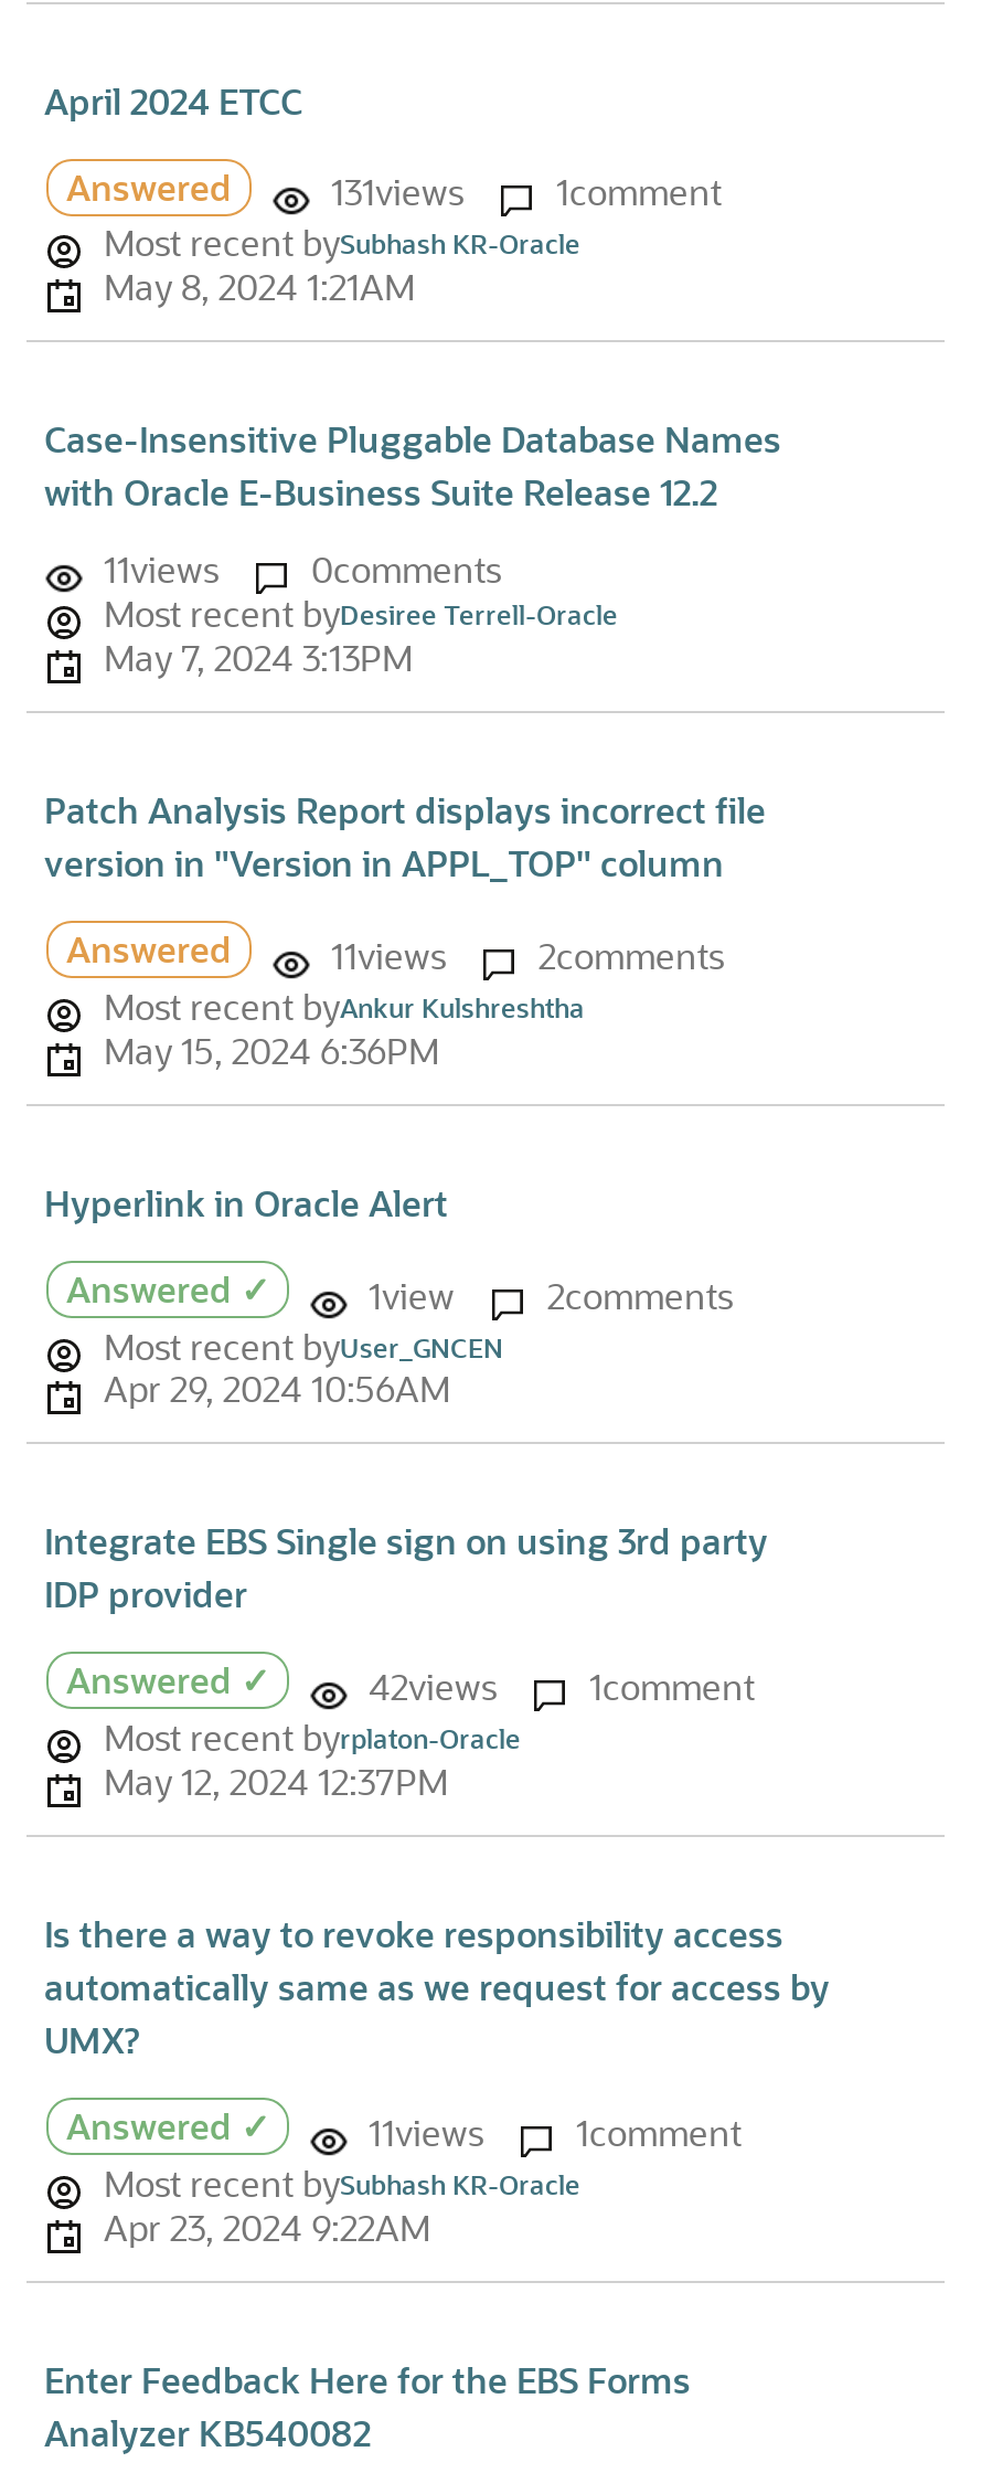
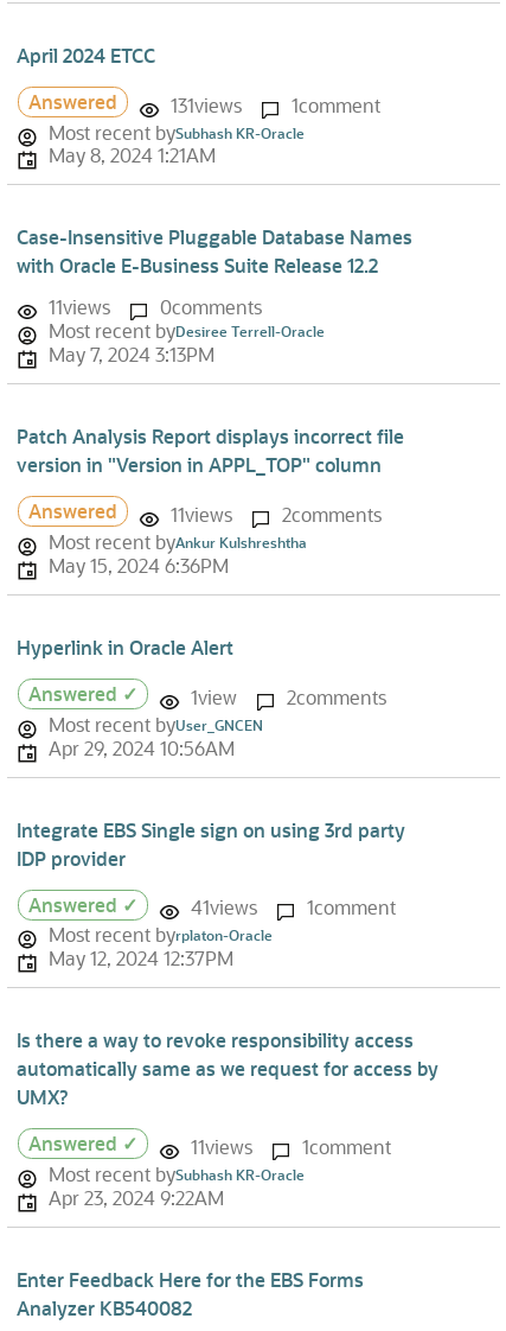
[369,1664,755,1710] 42views 1comment -> [191,895,396,920] 41views 1comment

